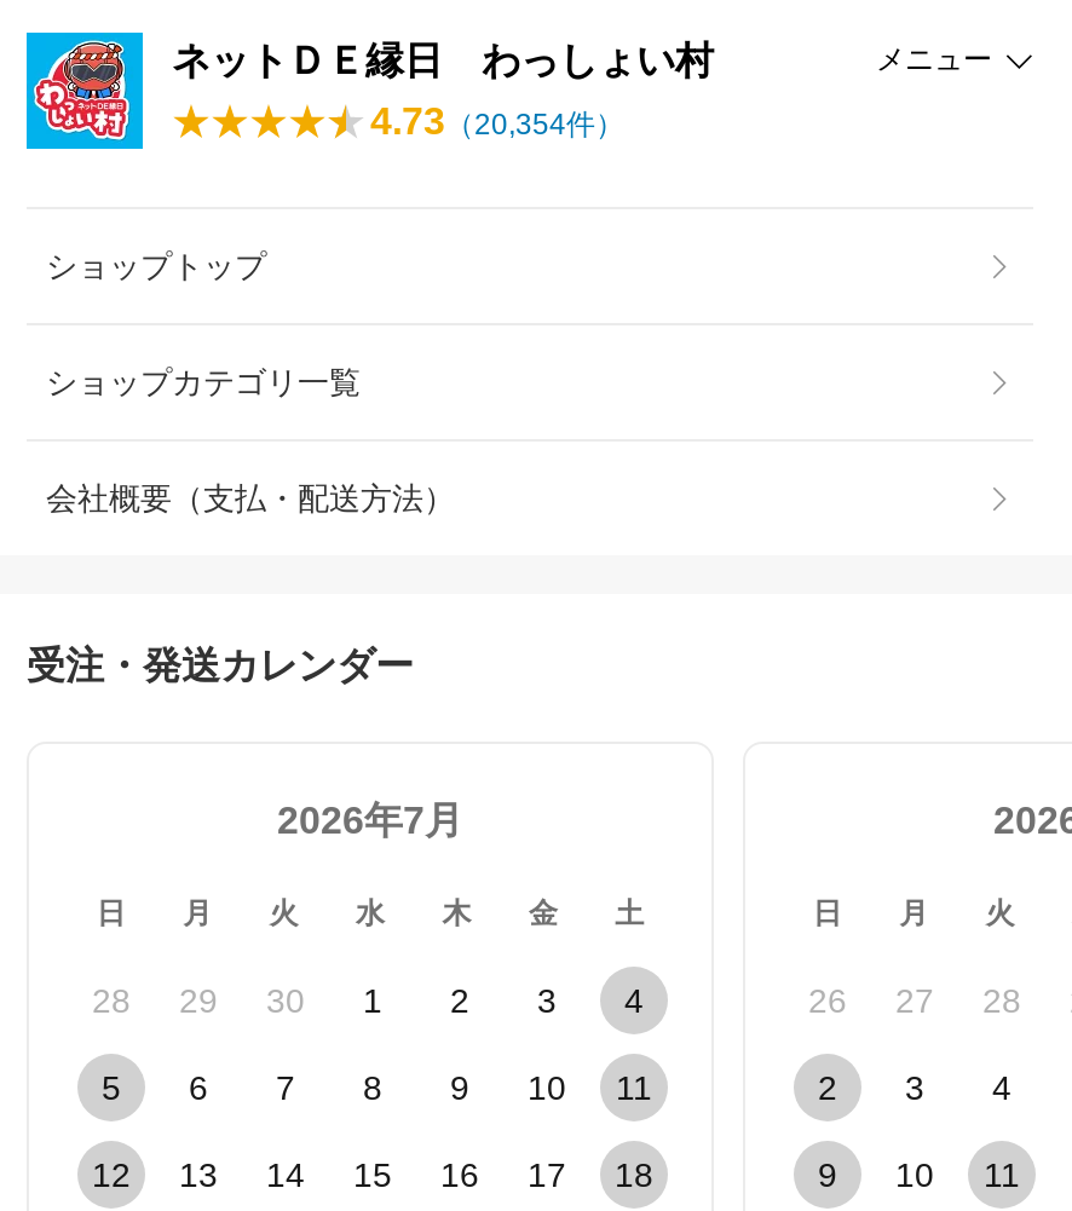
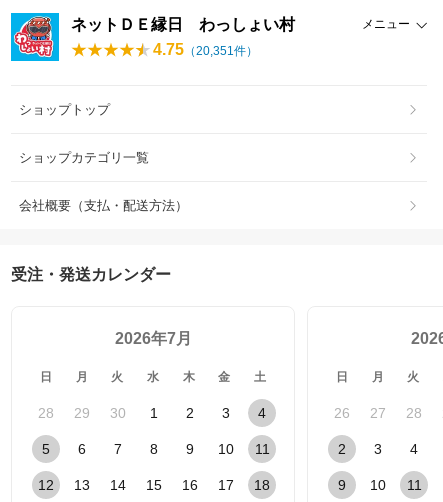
[370,100,624,142] 4.73（20,354件） -> [153,41,258,58] 4.75（20,351件）

